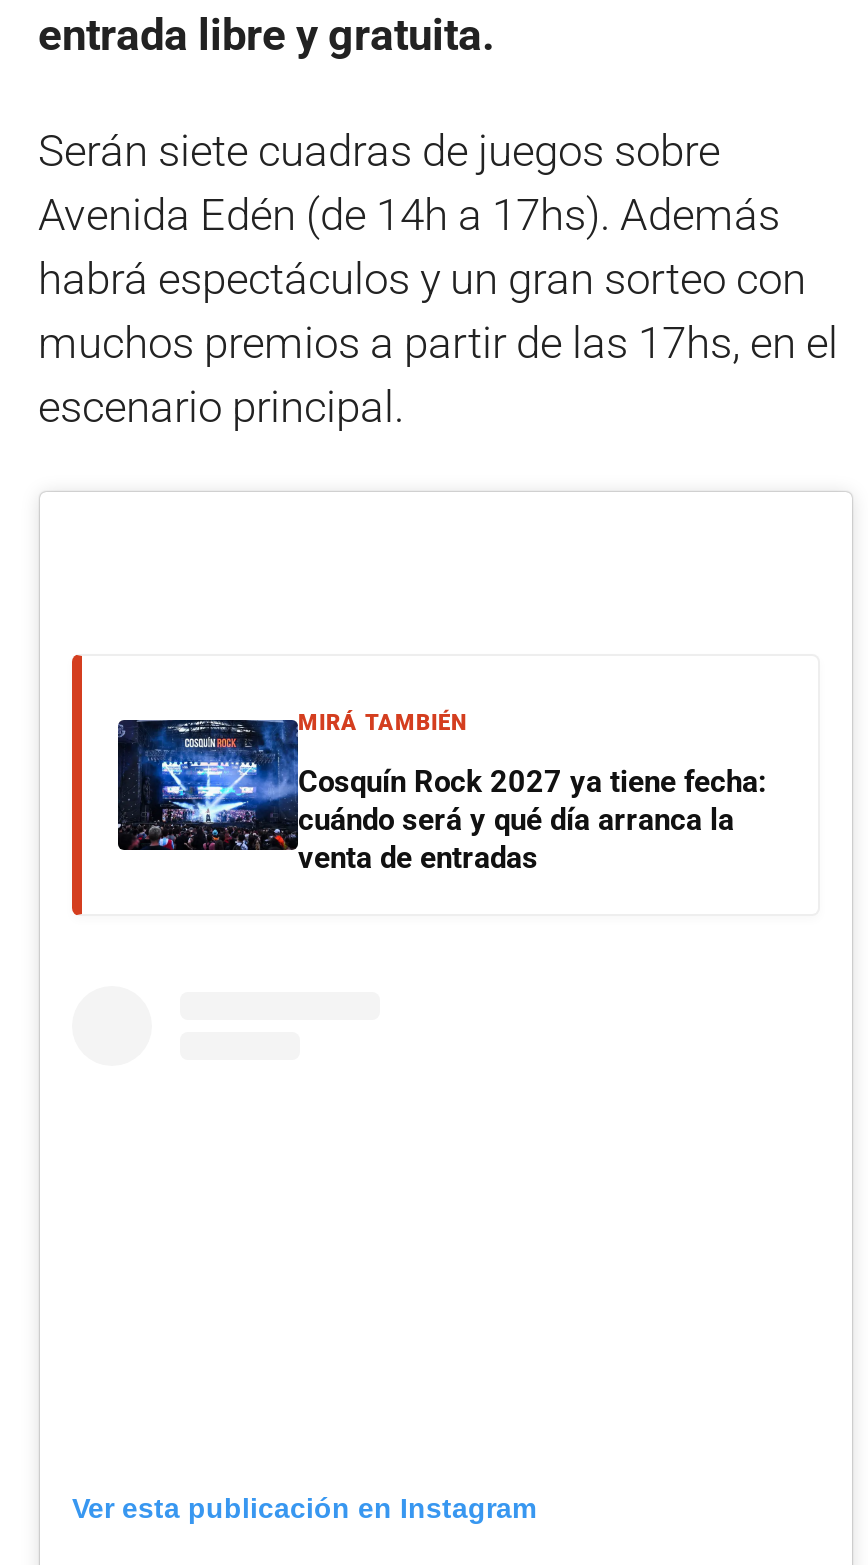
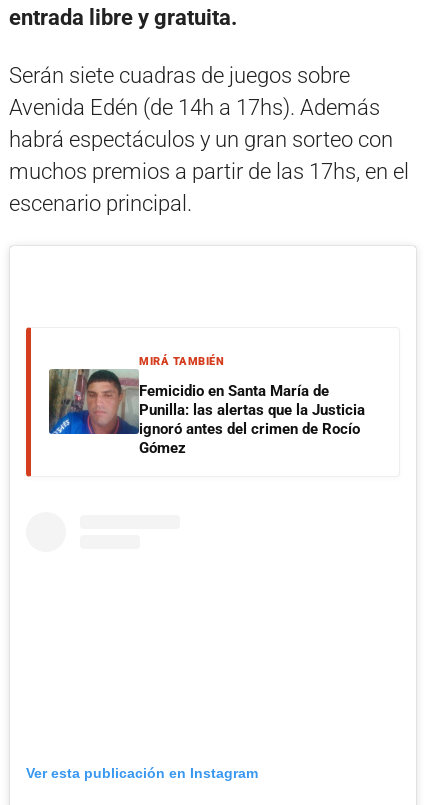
[116,718,766,876] [image] | Cosquín Rock 2027 ya tiene fecha: | cuándo será y qué día arranca la | venta de entradas -> [48,360,365,457] [image] | Femicidio en Santa María de | Punilla: las alertas que la Justicia | ignoró antes del crimen de Rocío | Gómez

